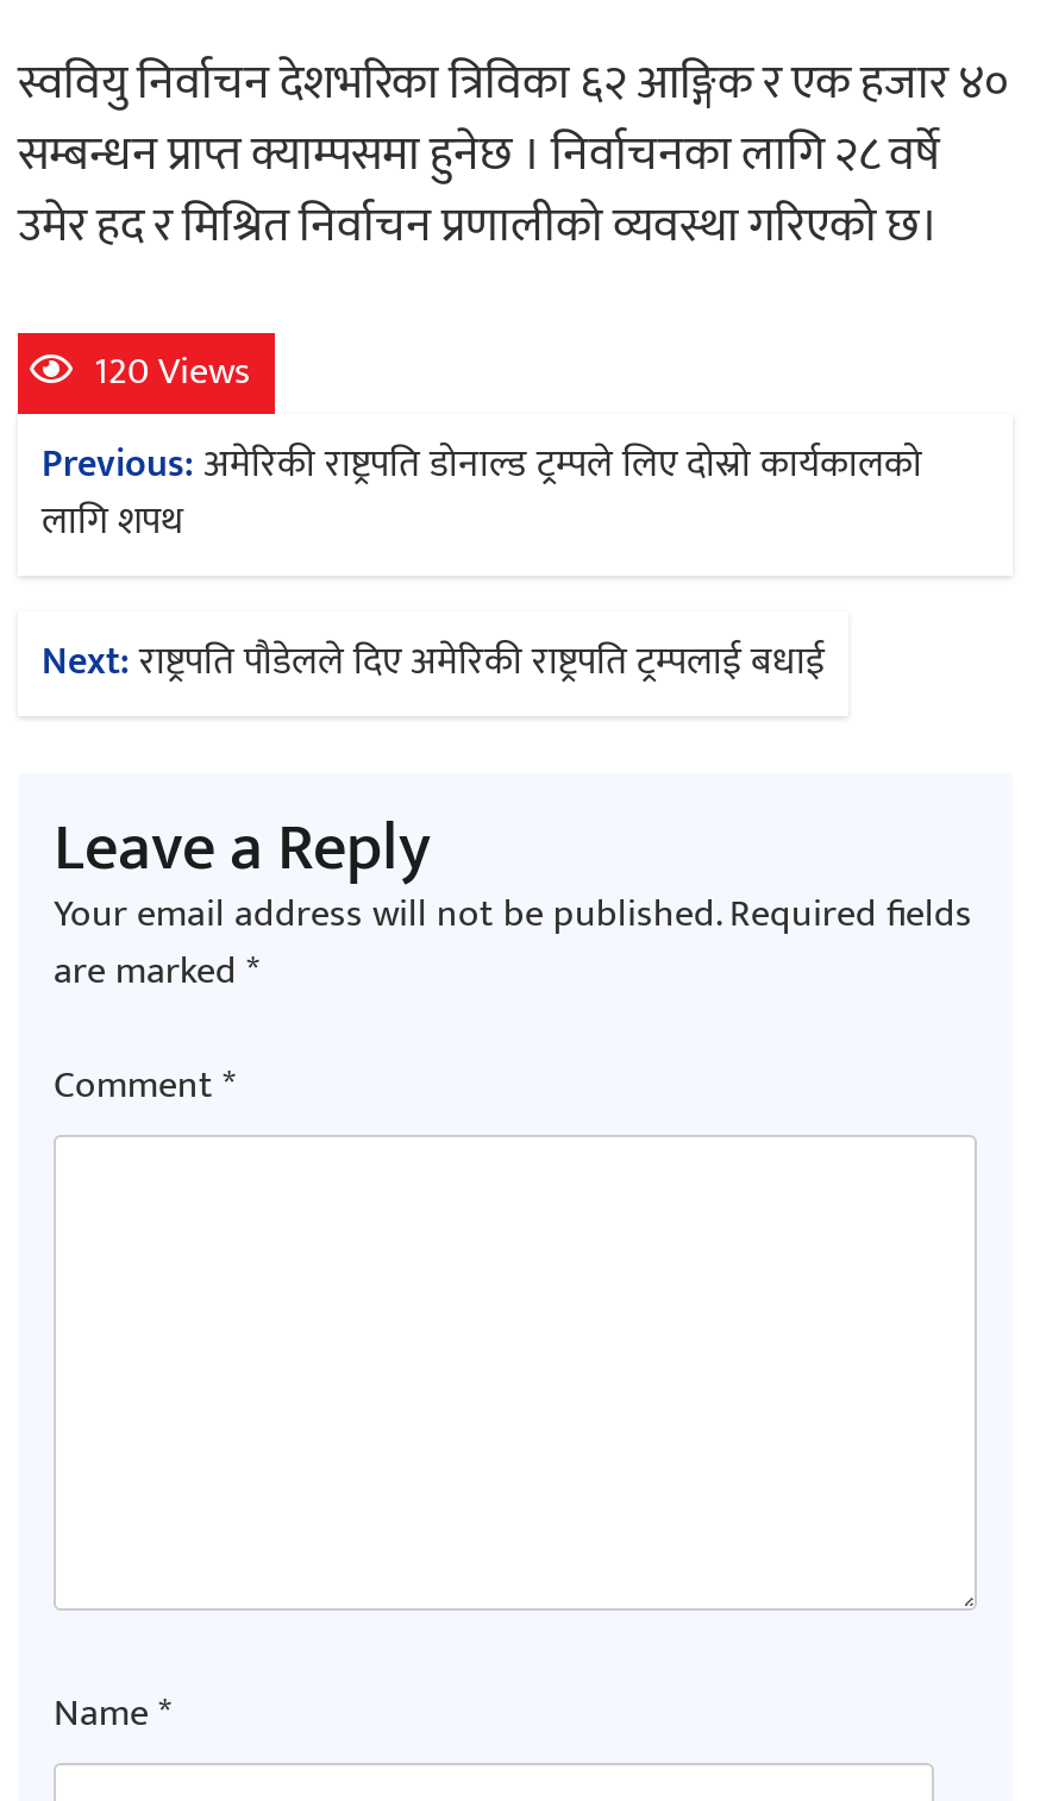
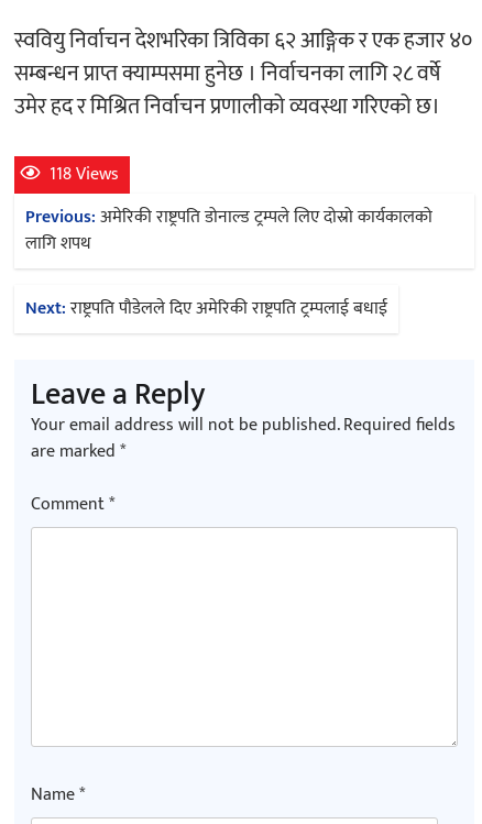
[94,340,251,404] 120 Views -> [50,160,119,189] 118 Views

